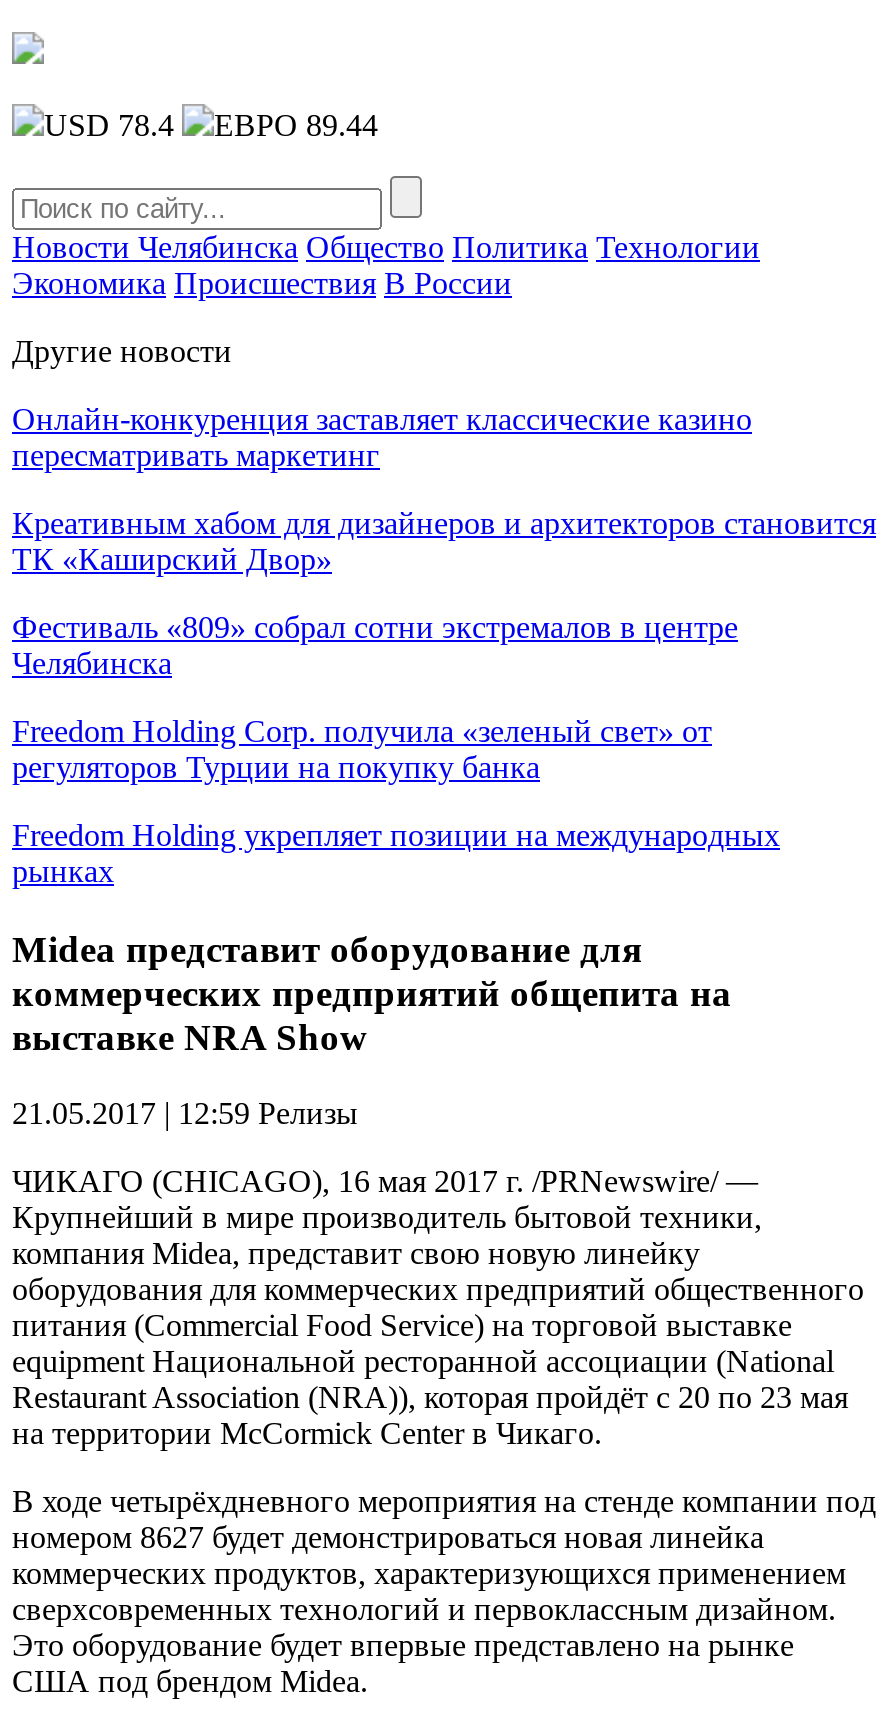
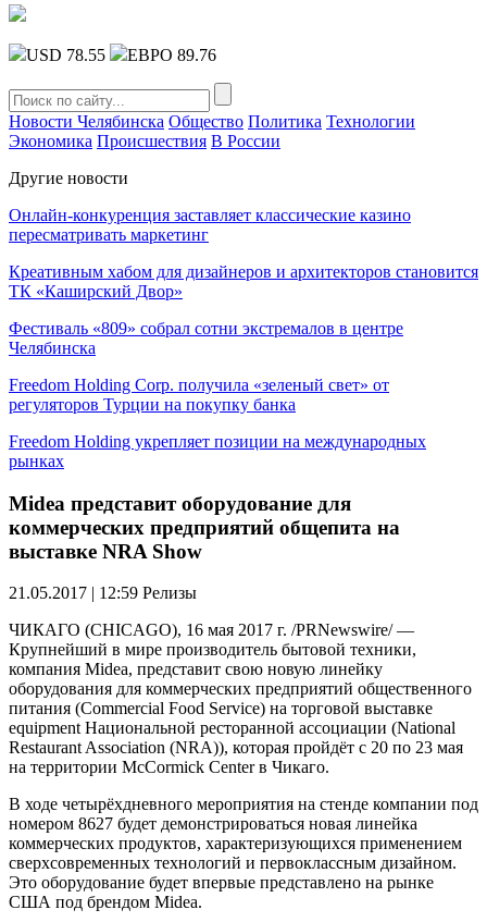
[44,108,174,142] USD 78.4 -> [26,46,105,64] USD 78.55
[214,108,378,142] ЕВРО 89.44 -> [127,46,216,64] ЕВРО 89.76

